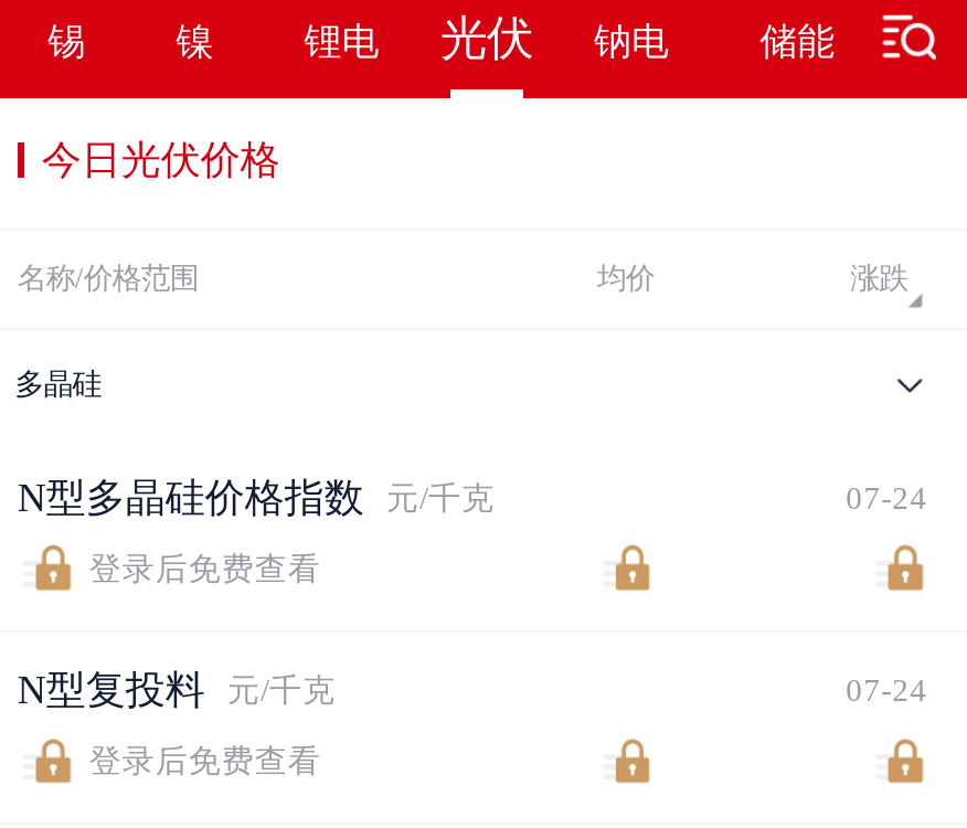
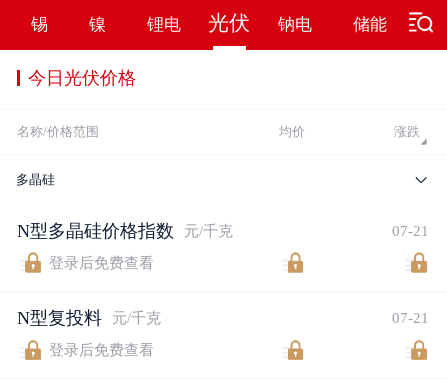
[846,480,927,516] 07-24 -> [392,223,429,239] 07-21
[846,673,927,708] 07-24 -> [392,310,429,326] 07-21

